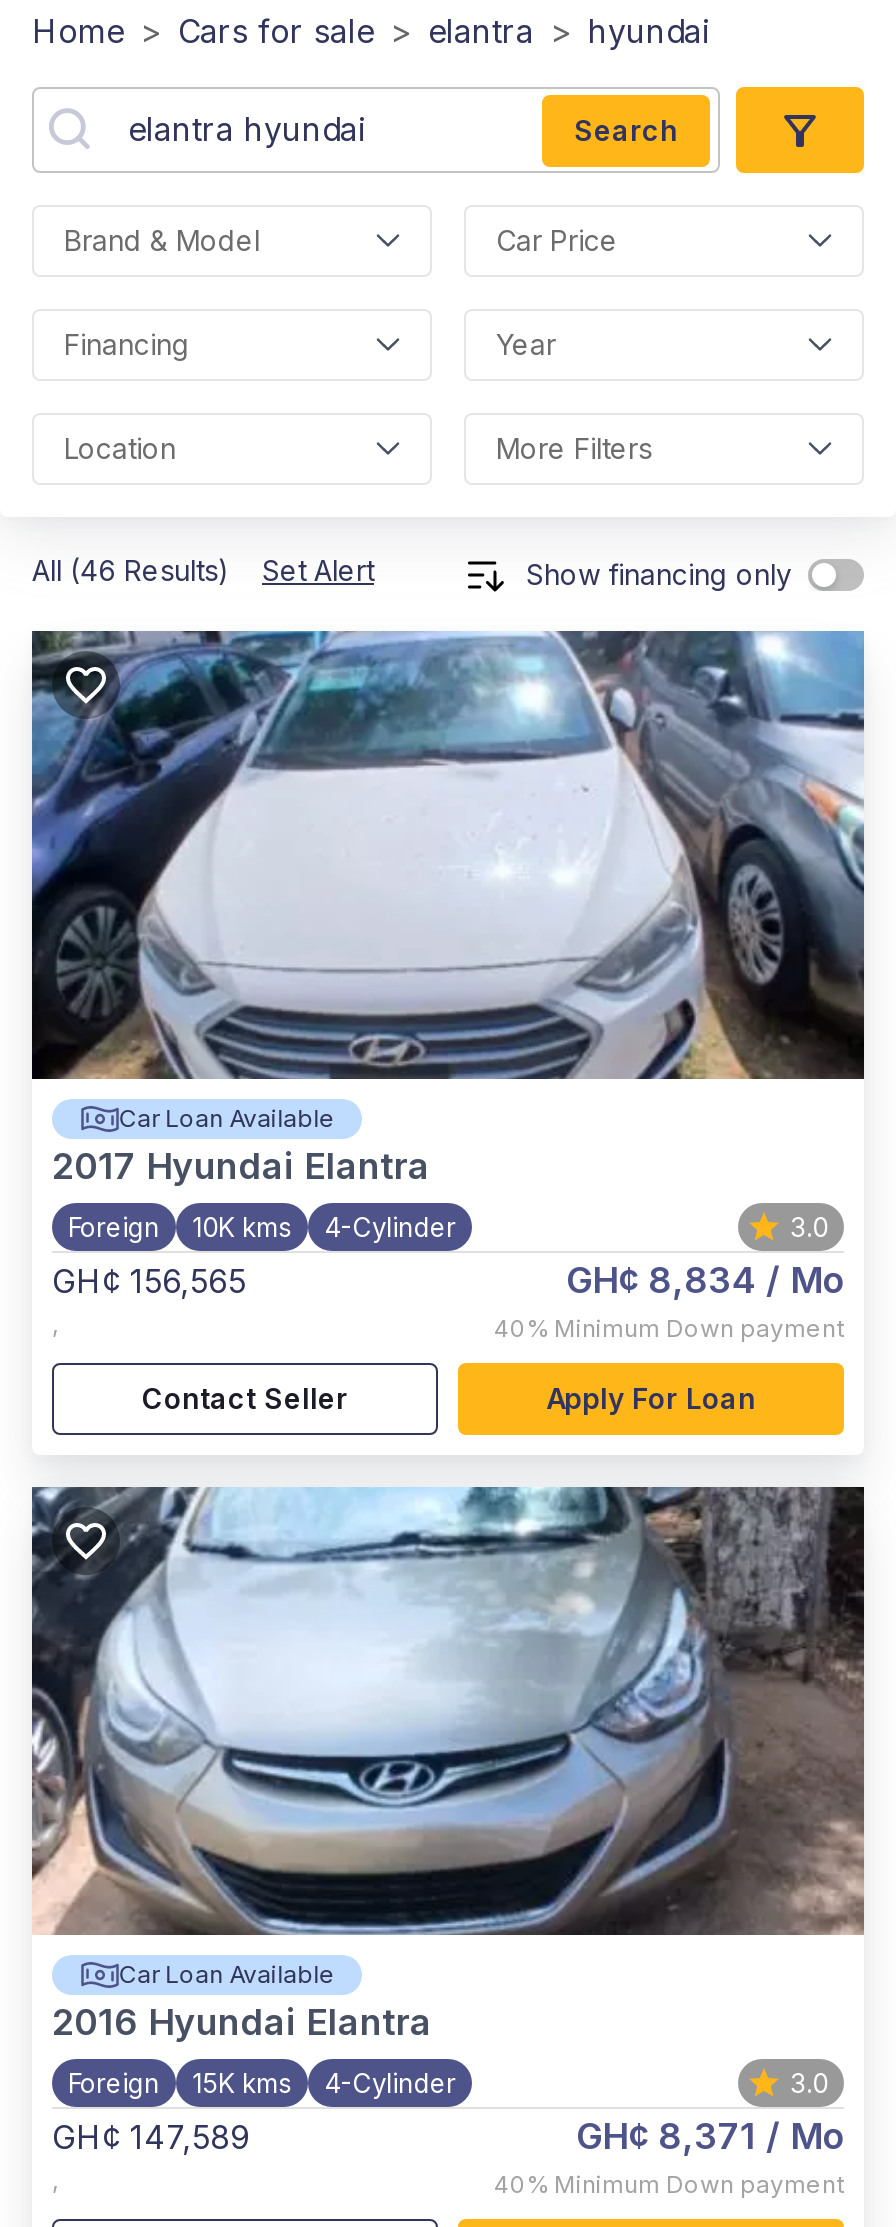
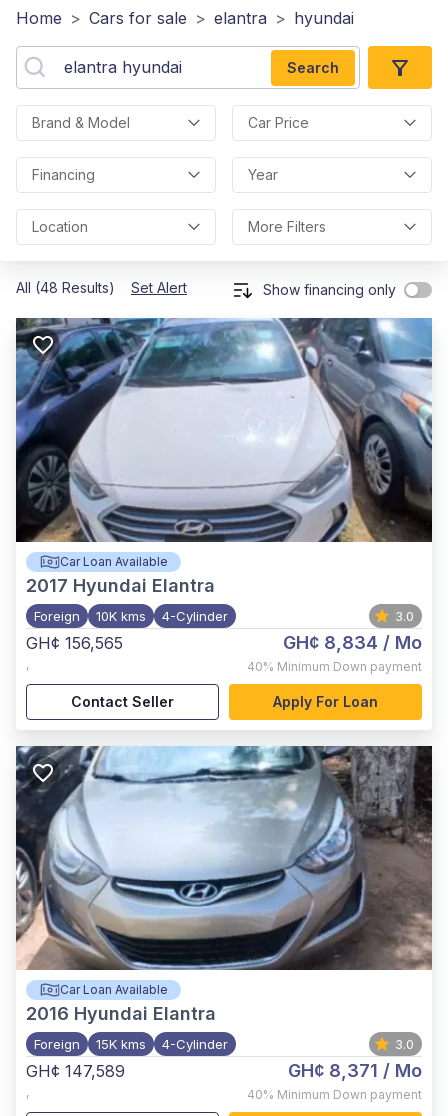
[32,553,374,587] All (46 Results) Set Alert -> [16,279,187,296] All (48 Results) Set Alert

